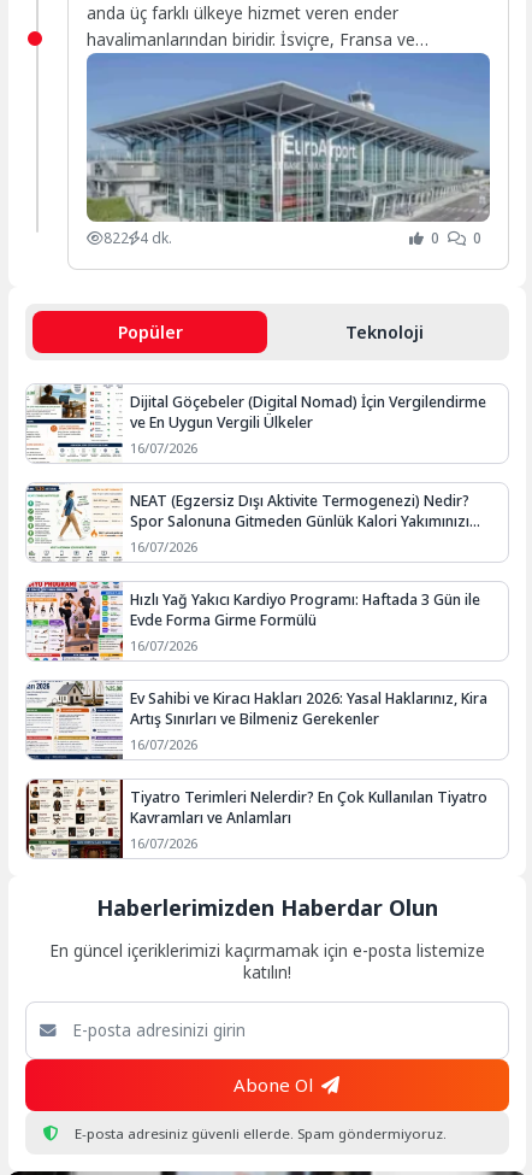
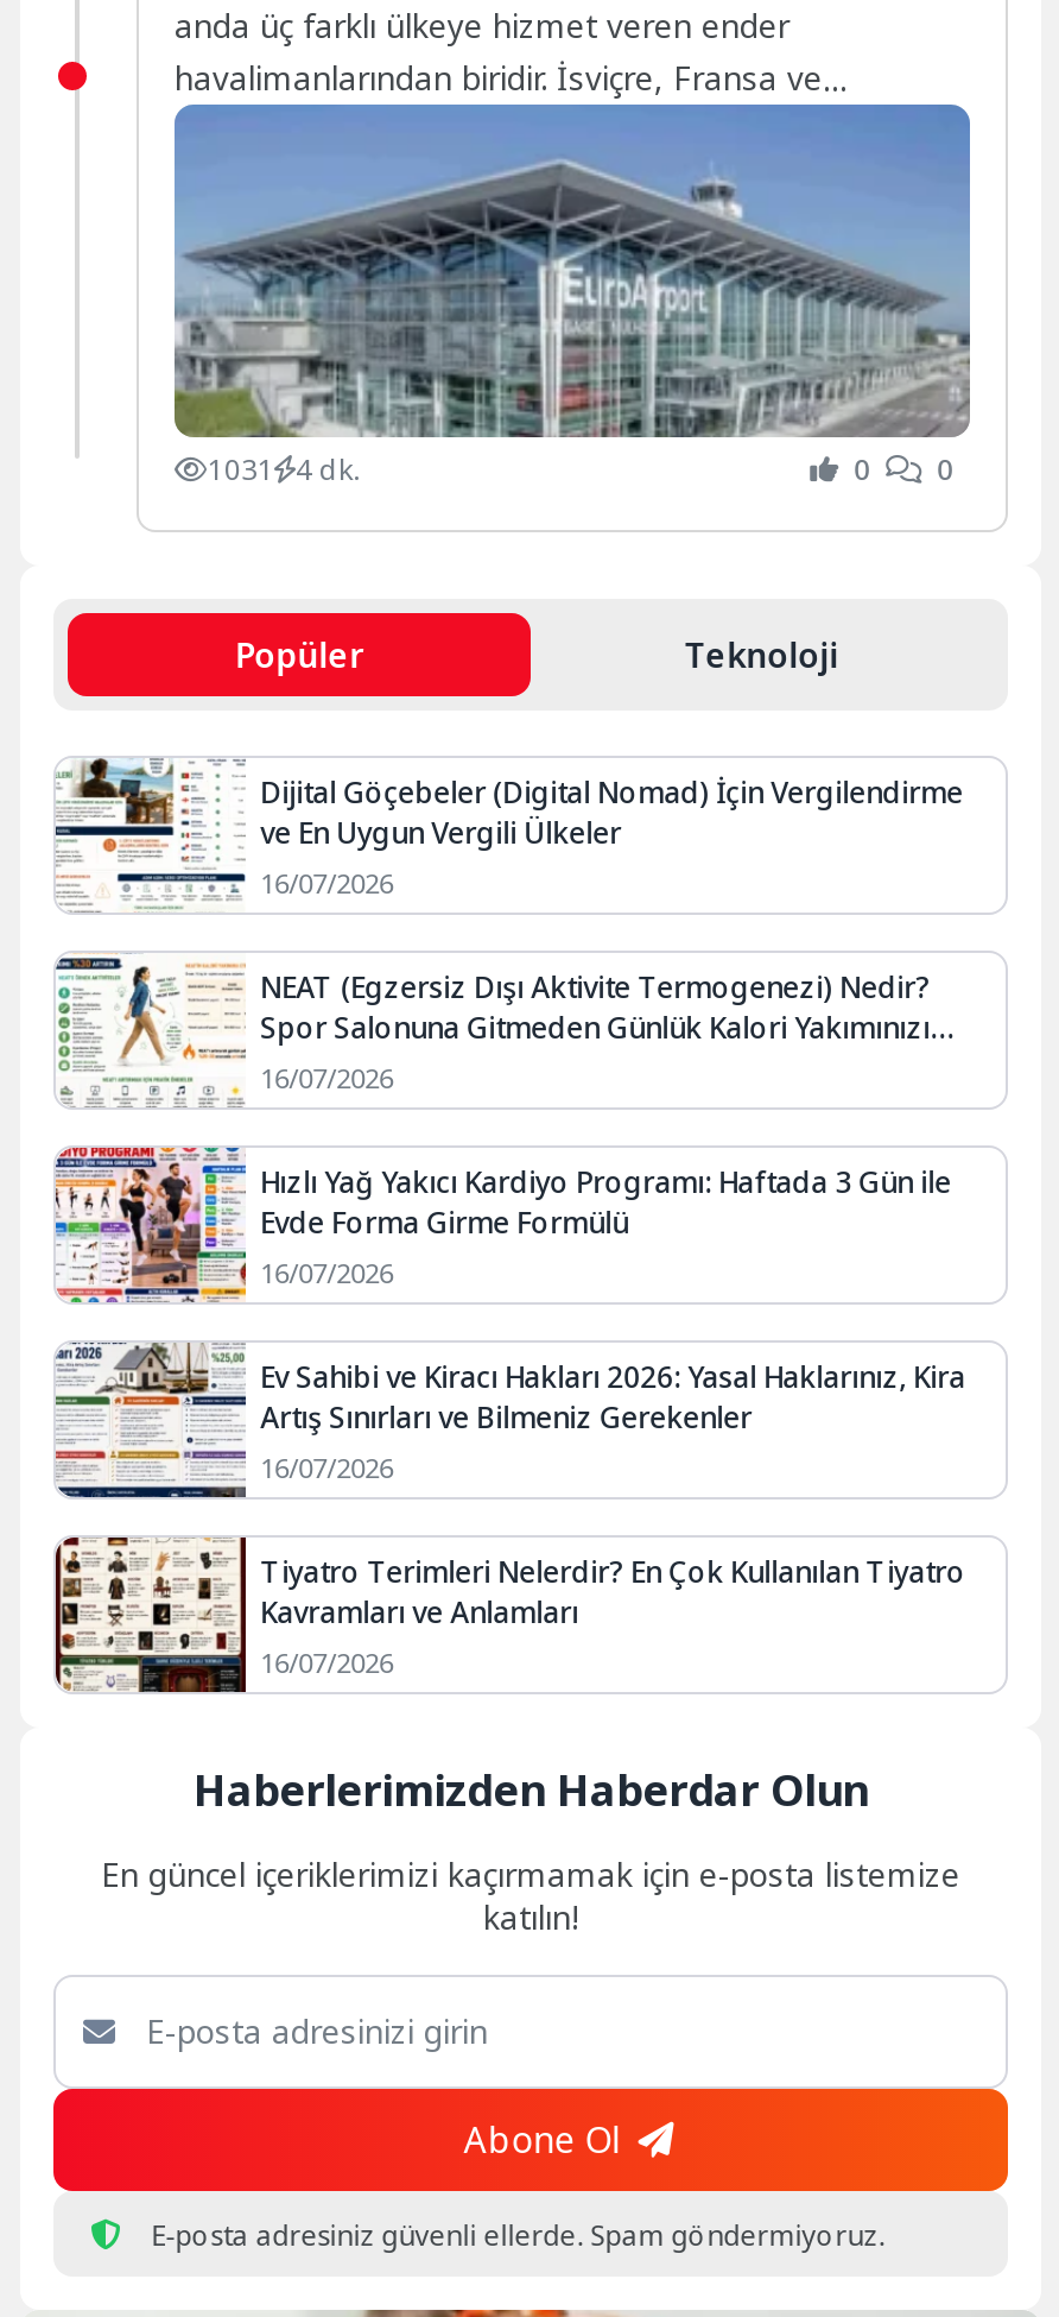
[103,228,172,249] 822 4 dk. -> [208,450,359,490] 1031 4 dk.

